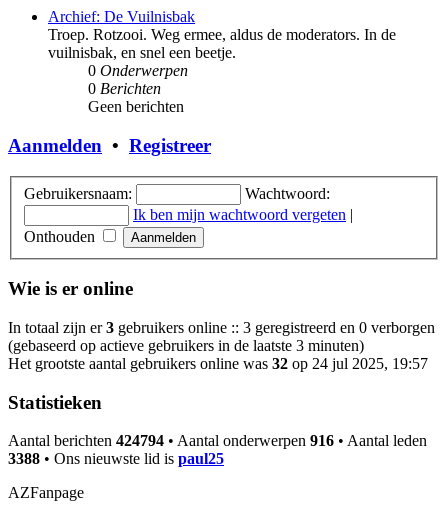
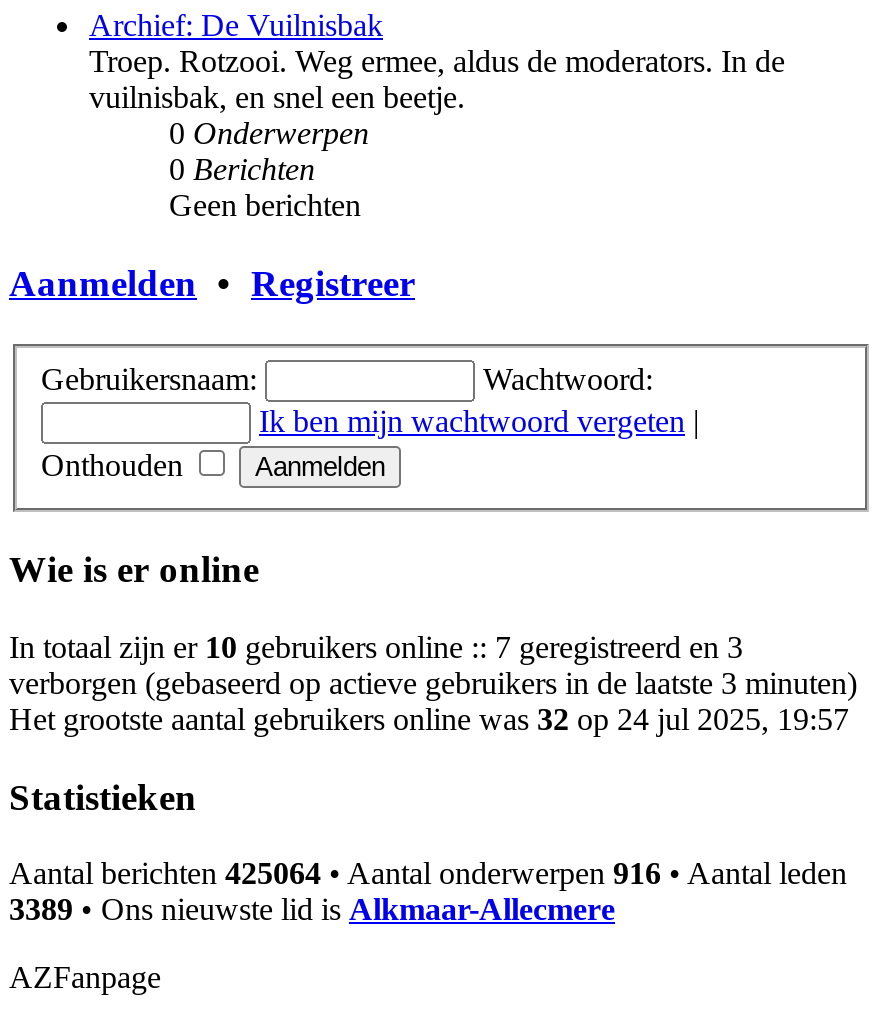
[8,319,435,354] In totaal zijn er 3 gebruikers online :: 3 geregistreerd en 0 verborgen | (gebaseerd op actieve gebruikers in de laatste 3 minuten) -> [9,630,857,700] In totaal zijn er 10 gebruikers online :: 7 geregistreerd en 3 | verborgen (gebaseerd op actieve gebruikers in de laatste 3 minuten)
[8,432,427,449] Aantal berichten 424794 • Aantal onderwerpen 916 • Aantal leden -> [9,857,847,891] Aantal berichten 425064 • Aantal onderwerpen 916 • Aantal leden
[8,450,224,467] 3388 • Ons nieuwste lid is paul25 -> [9,893,615,927] 3389 • Ons nieuwste lid is Alkmaar-Allecmere

